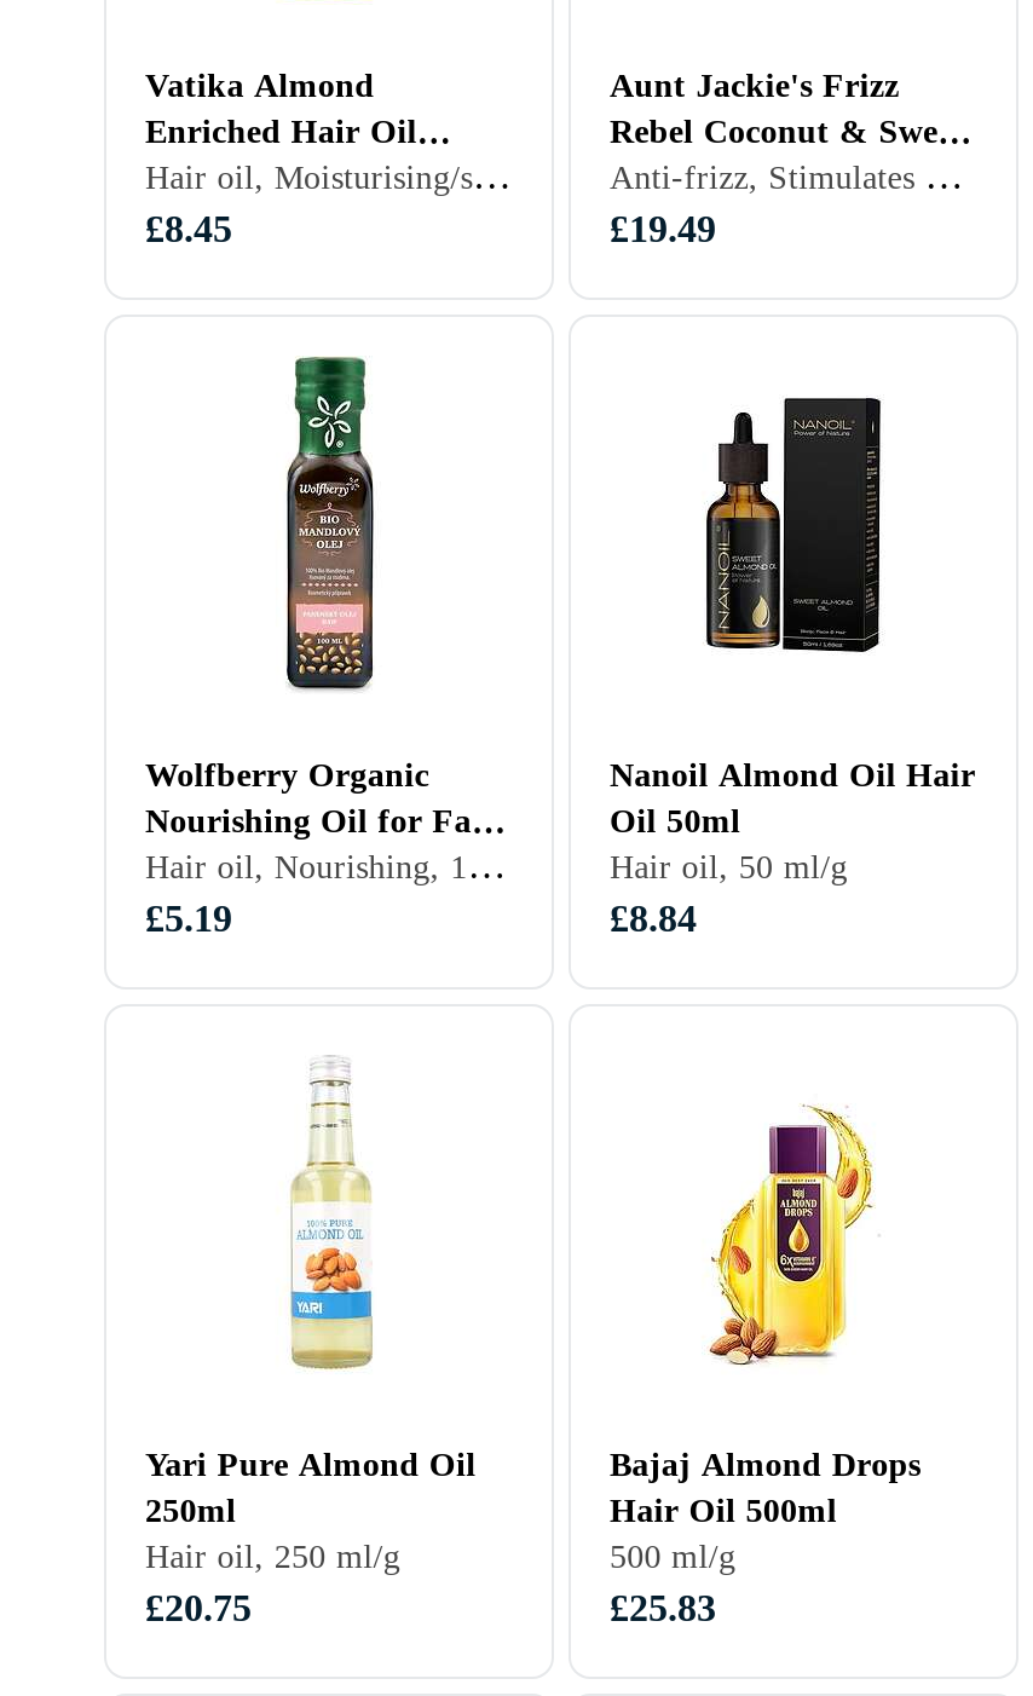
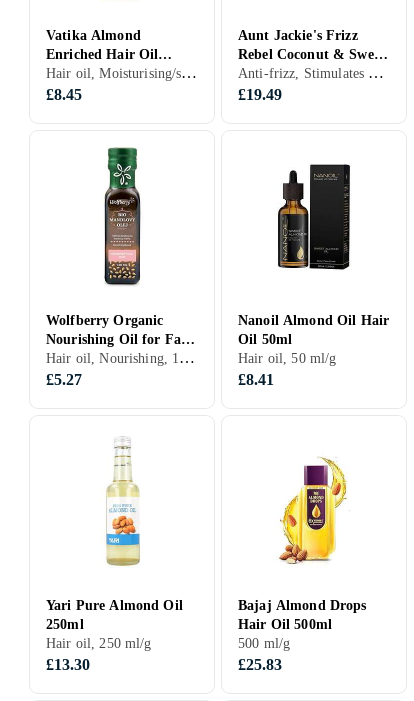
[145,899,232,940] £5.19 -> [46,371,82,388] £5.27
[610,899,697,940] £8.84 -> [238,371,274,388] £8.41
[145,1588,252,1629] £20.75 -> [46,656,90,673] £13.30

